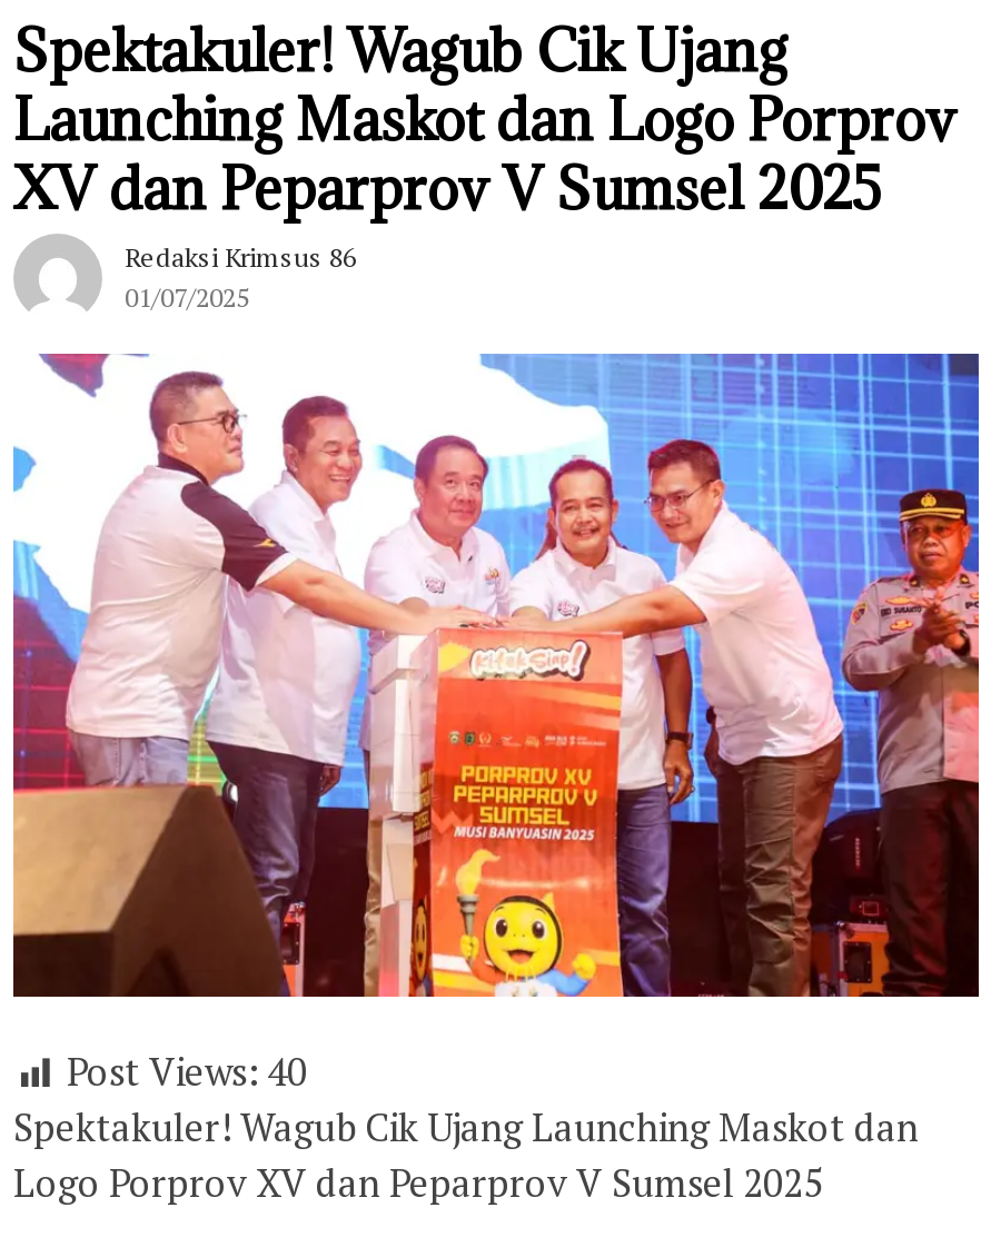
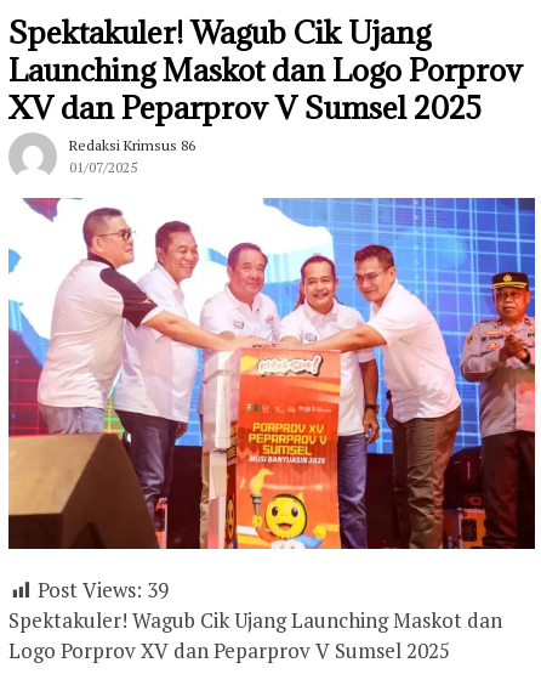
[67,1046,307,1097] Post Views: 40 -> [38,576,169,604] Post Views: 39

